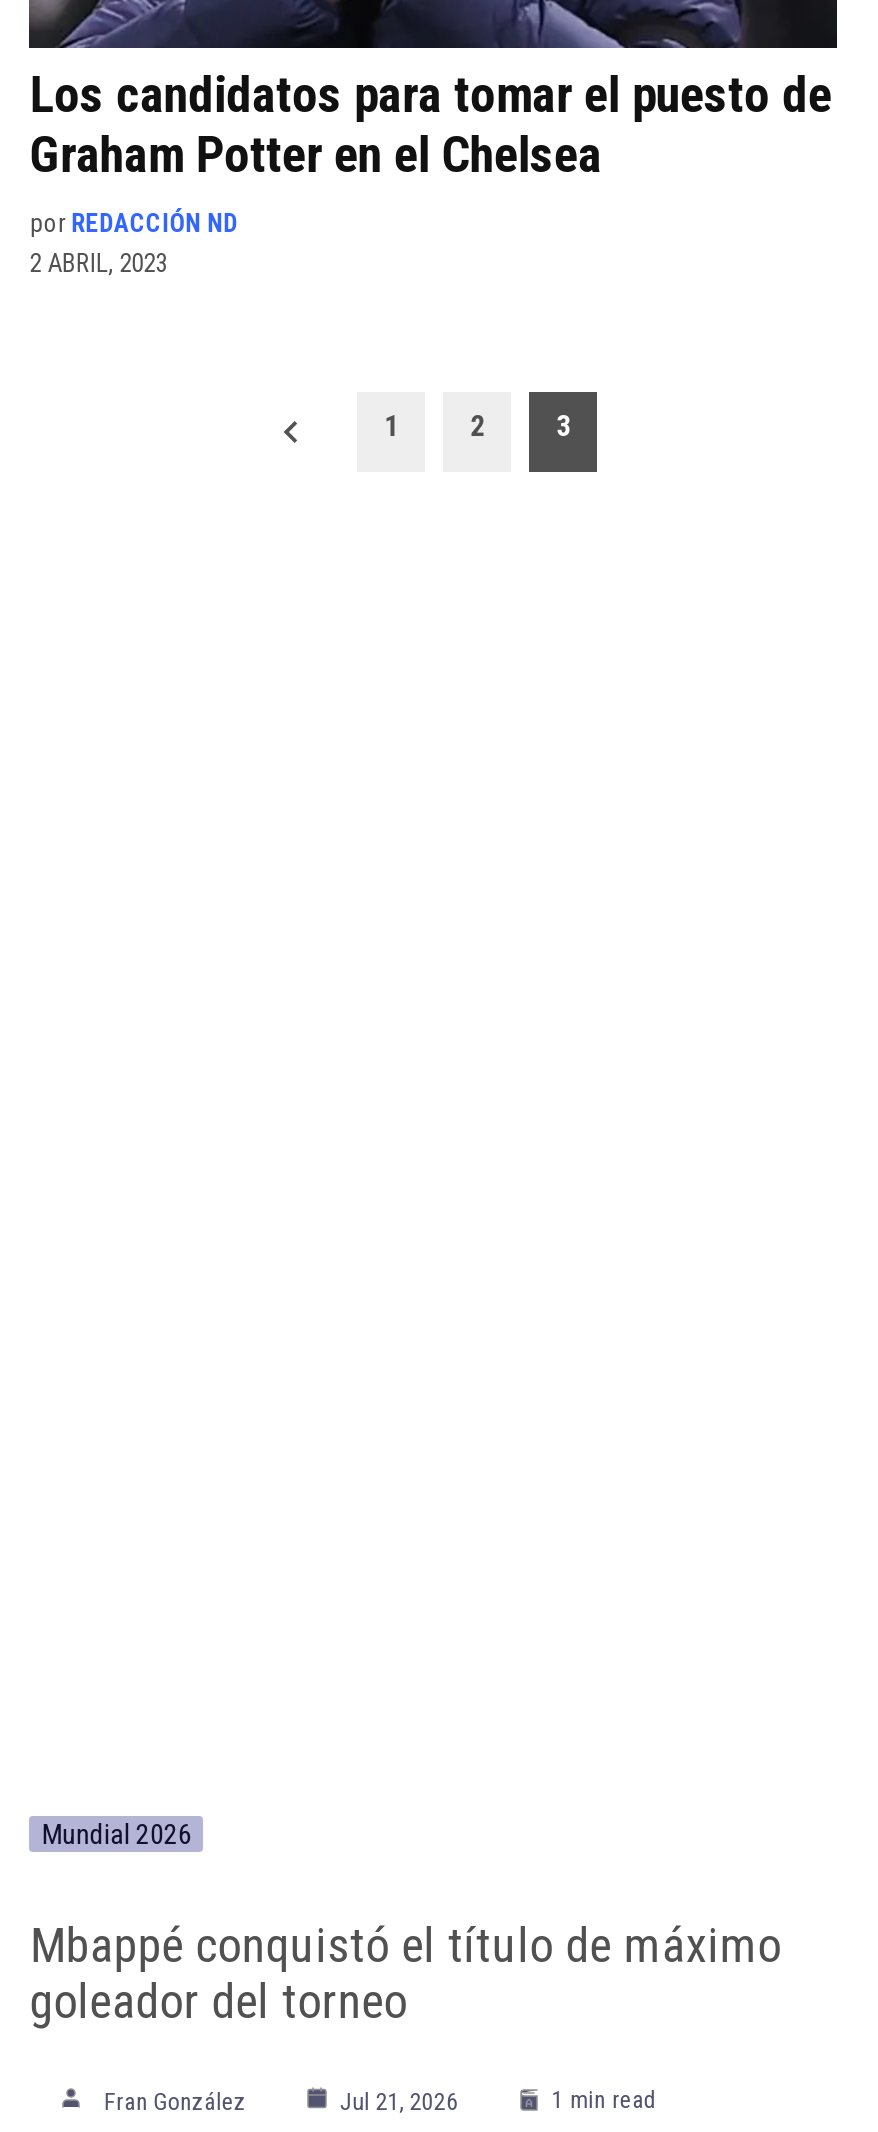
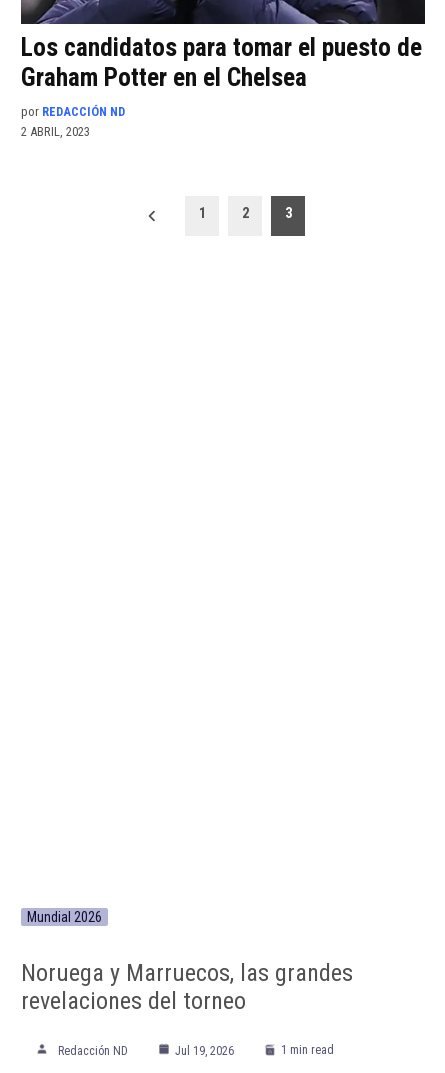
[30,1917,782,2029] Mbappé conquistó el título de máximo | goleador del torneo -> [21,959,353,1015] Noruega y Marruecos, las grandes | revelaciones del torneo
[104,2087,458,2115] Fran González | Jul 21, 2026 -> [58,1044,234,1058] Redacción ND | Jul 19, 2026

